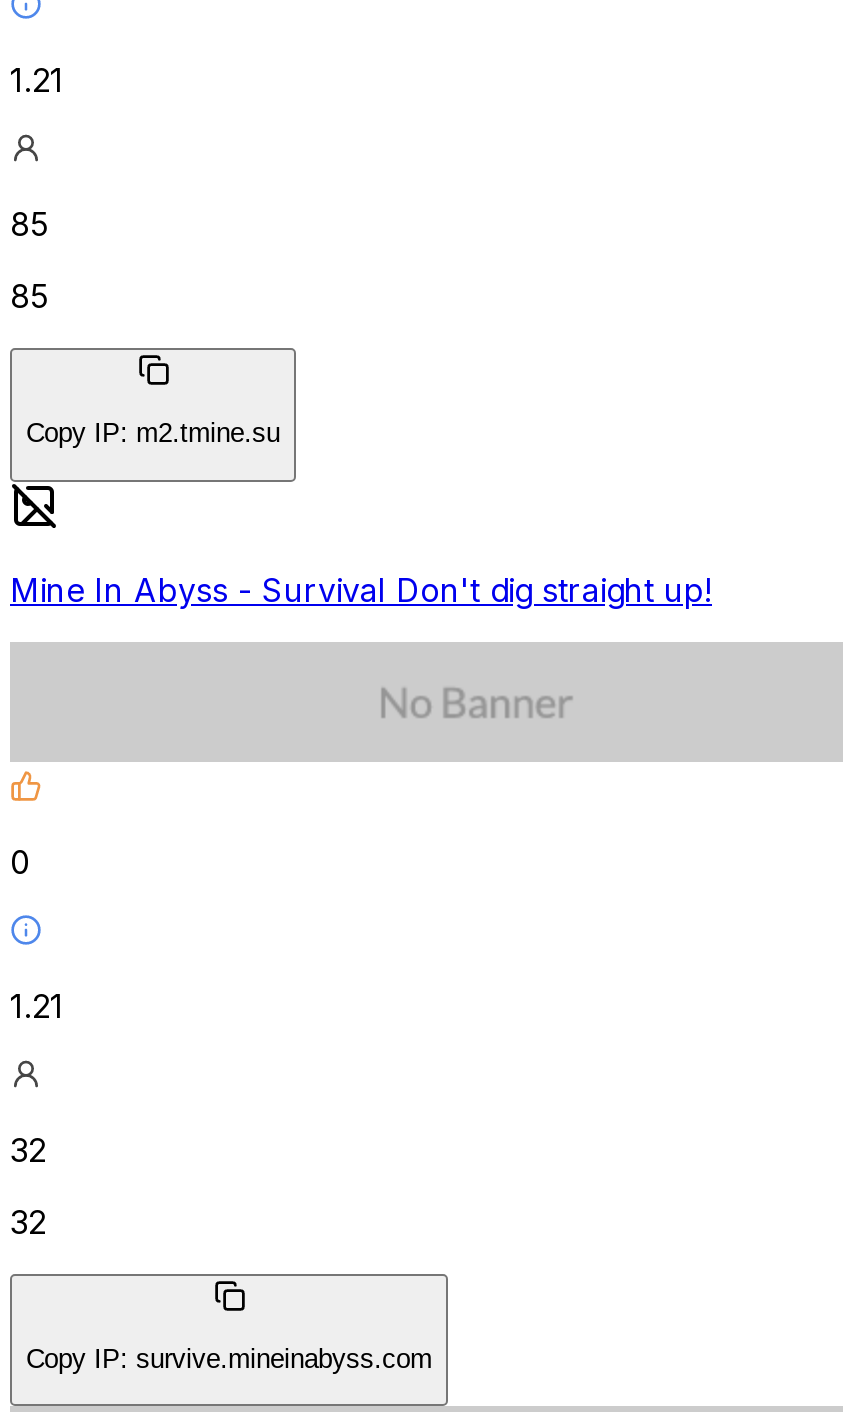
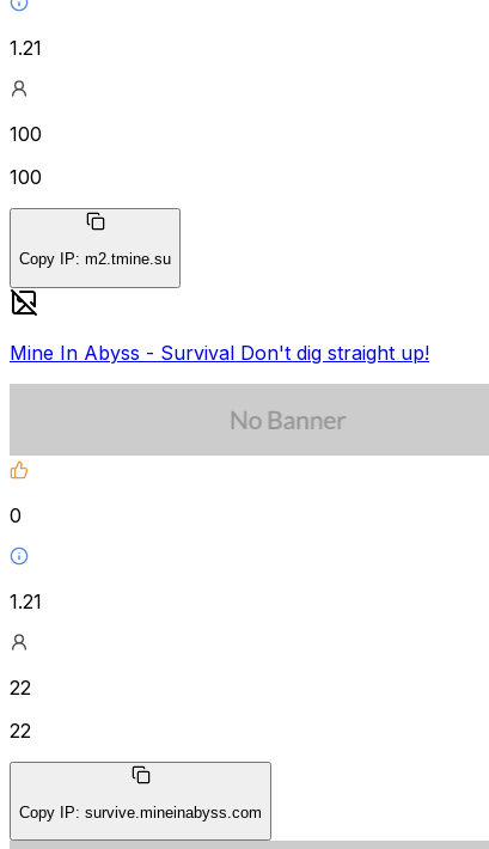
[10,204,48,244] 85 -> [10,122,42,146] 100
[10,276,48,316] 85 -> [10,165,42,189] 100
[10,1129,46,1169] 32 -> [10,675,31,699] 22
[10,1201,46,1241] 32 -> [10,718,31,742] 22

